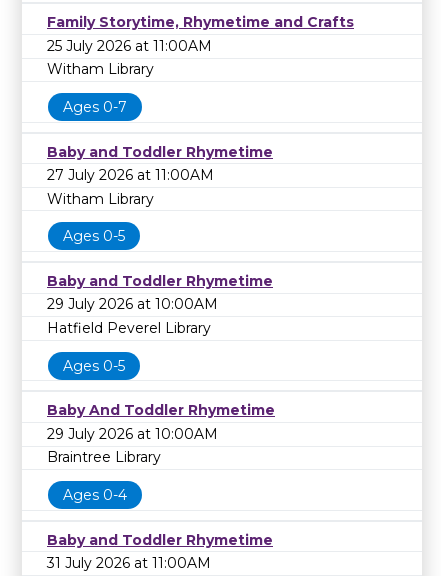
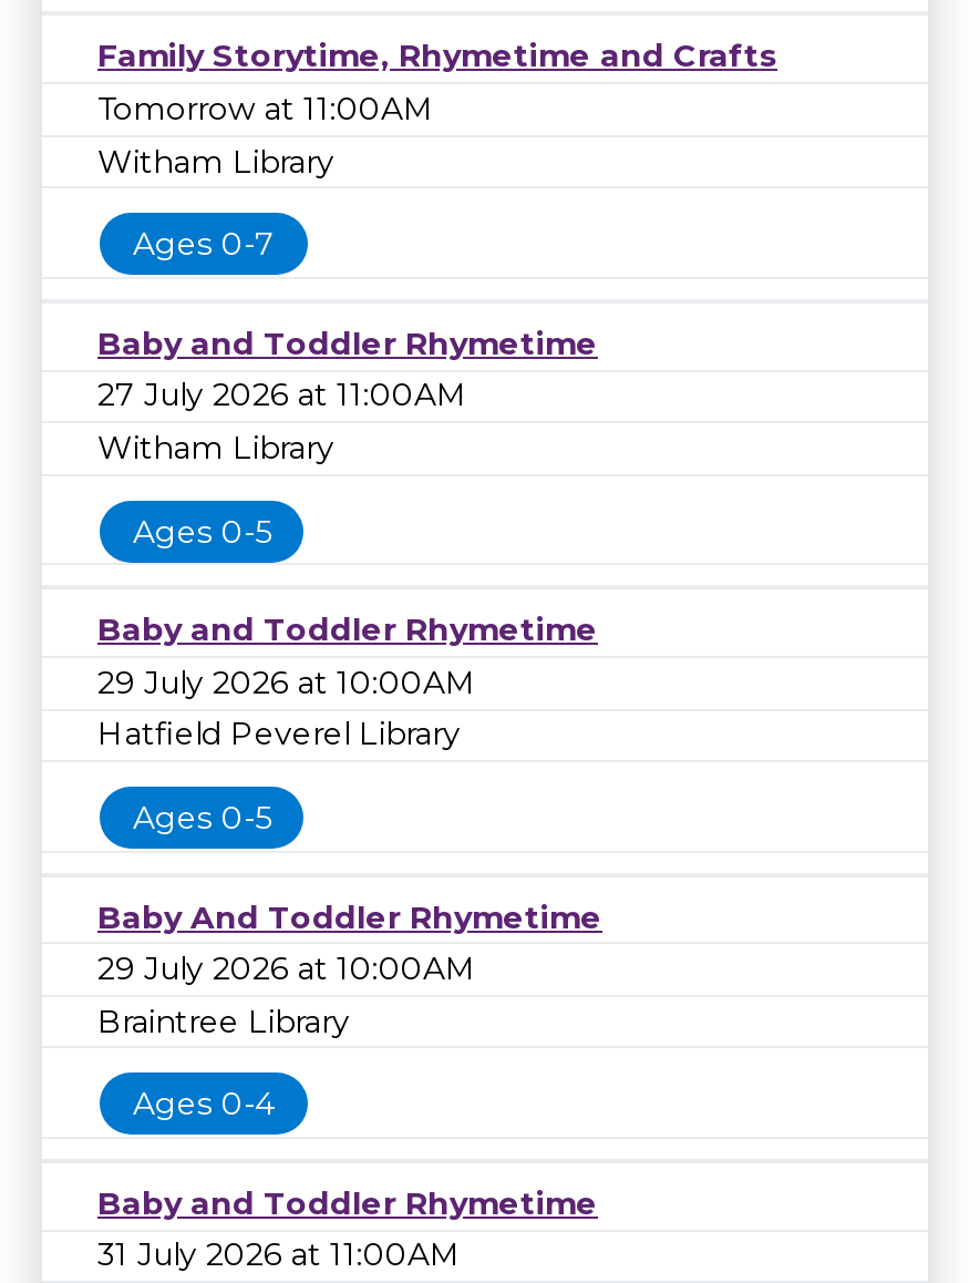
[47,37,212,55] 25 July 2026 at 11:00AM -> [97,88,434,128] Tomorrow at 11:00AM

